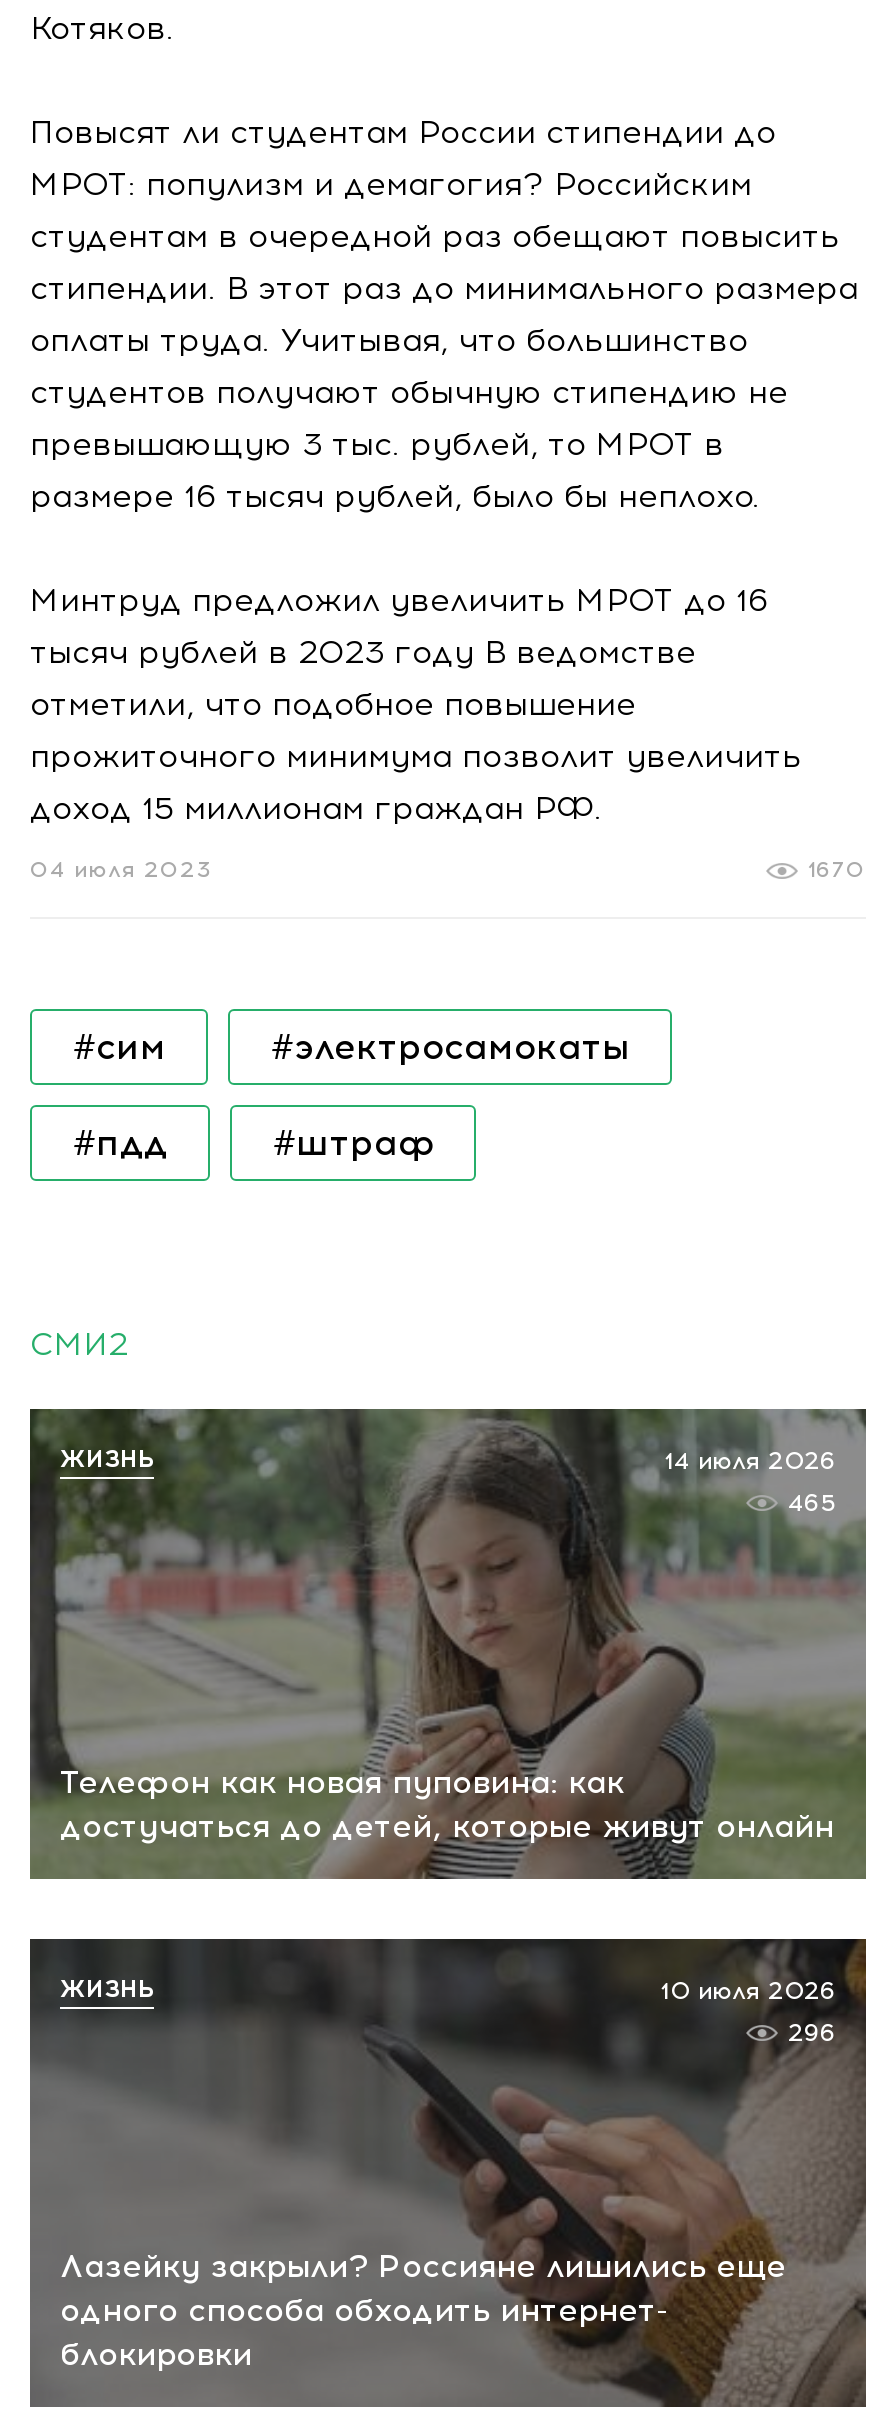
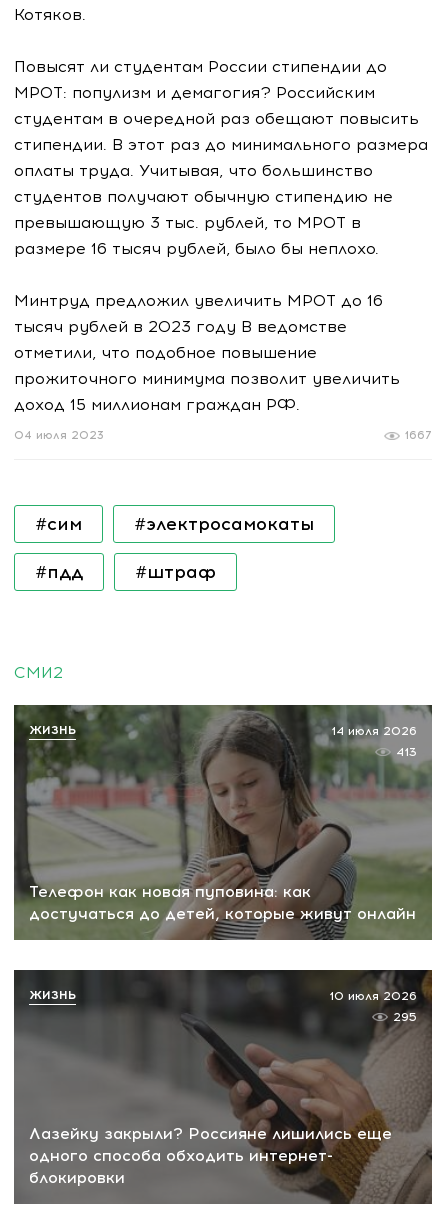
[808,857,866,883] 1670 -> [405,429,432,442] 1667
[788,1489,836,1517] 465 -> [396,745,417,759] 413
[788,2018,836,2046] 296 -> [393,1009,417,1023] 295

